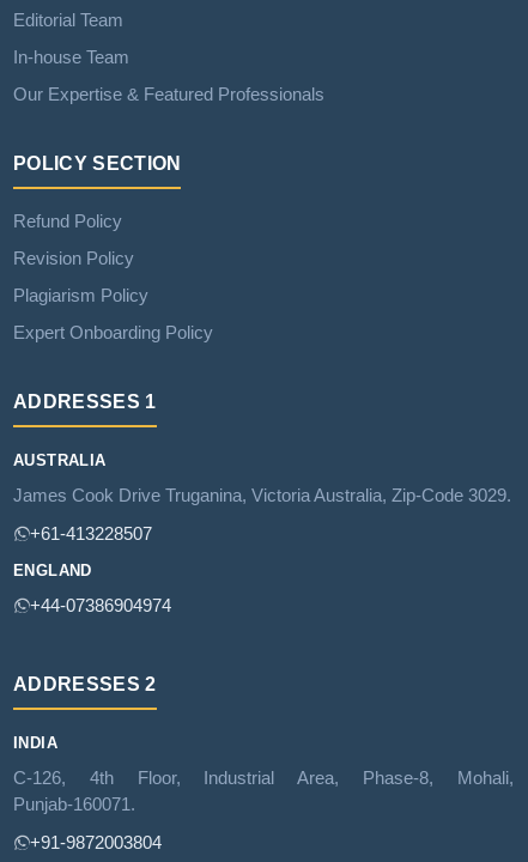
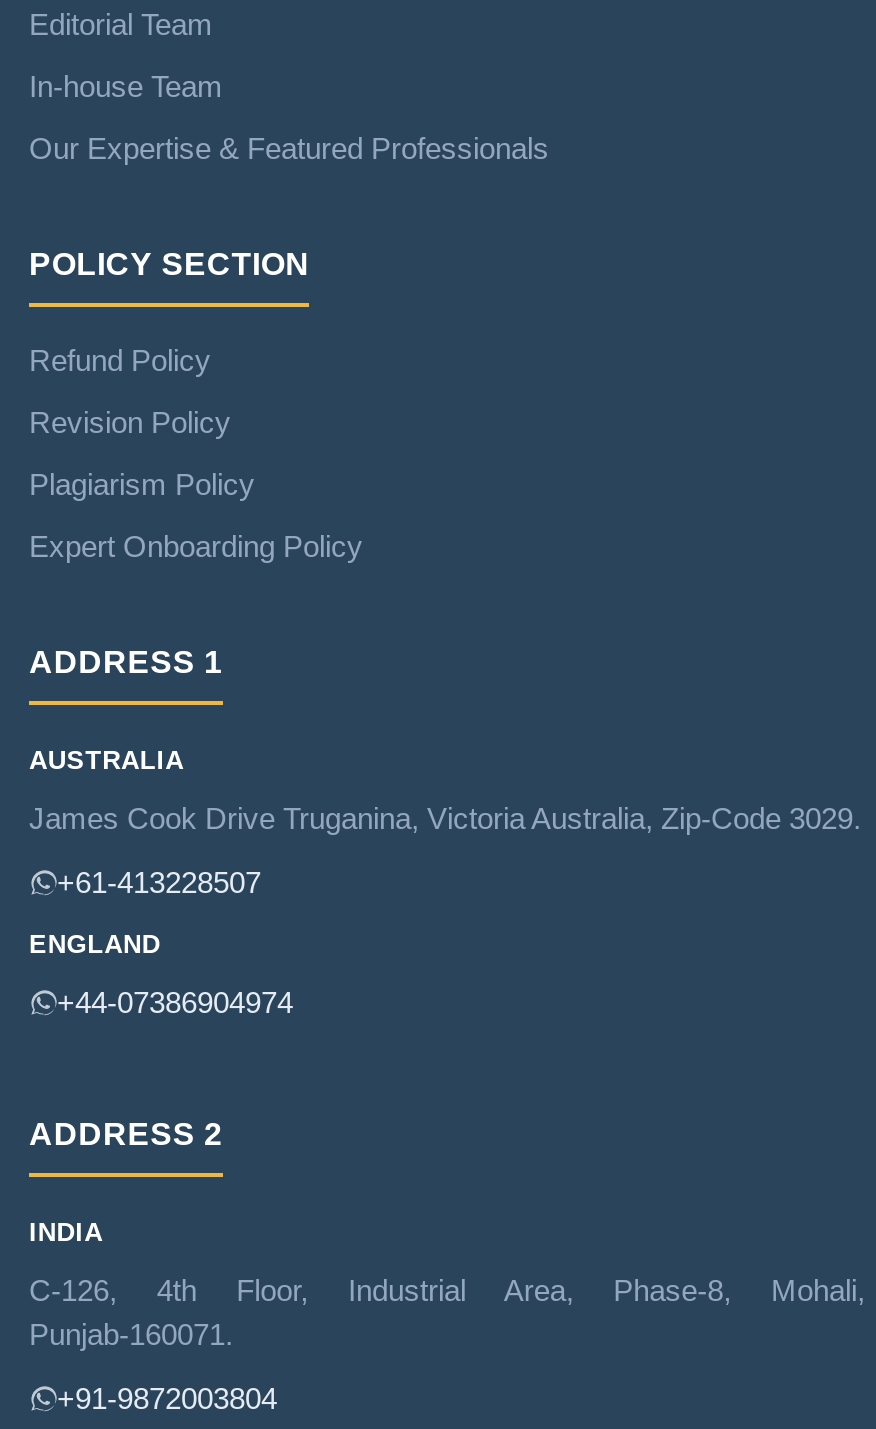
[13,392,156,412] ADDRESSES 1 -> [29,646,223,680] ADDRESS 1
[13,675,156,695] ADDRESSES 2 -> [29,1118,223,1152] ADDRESS 2

